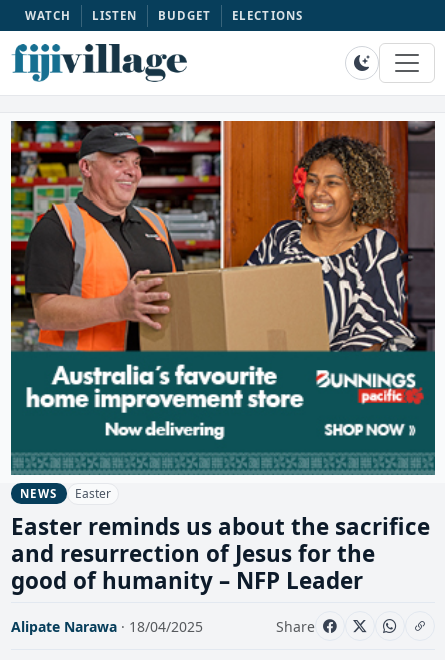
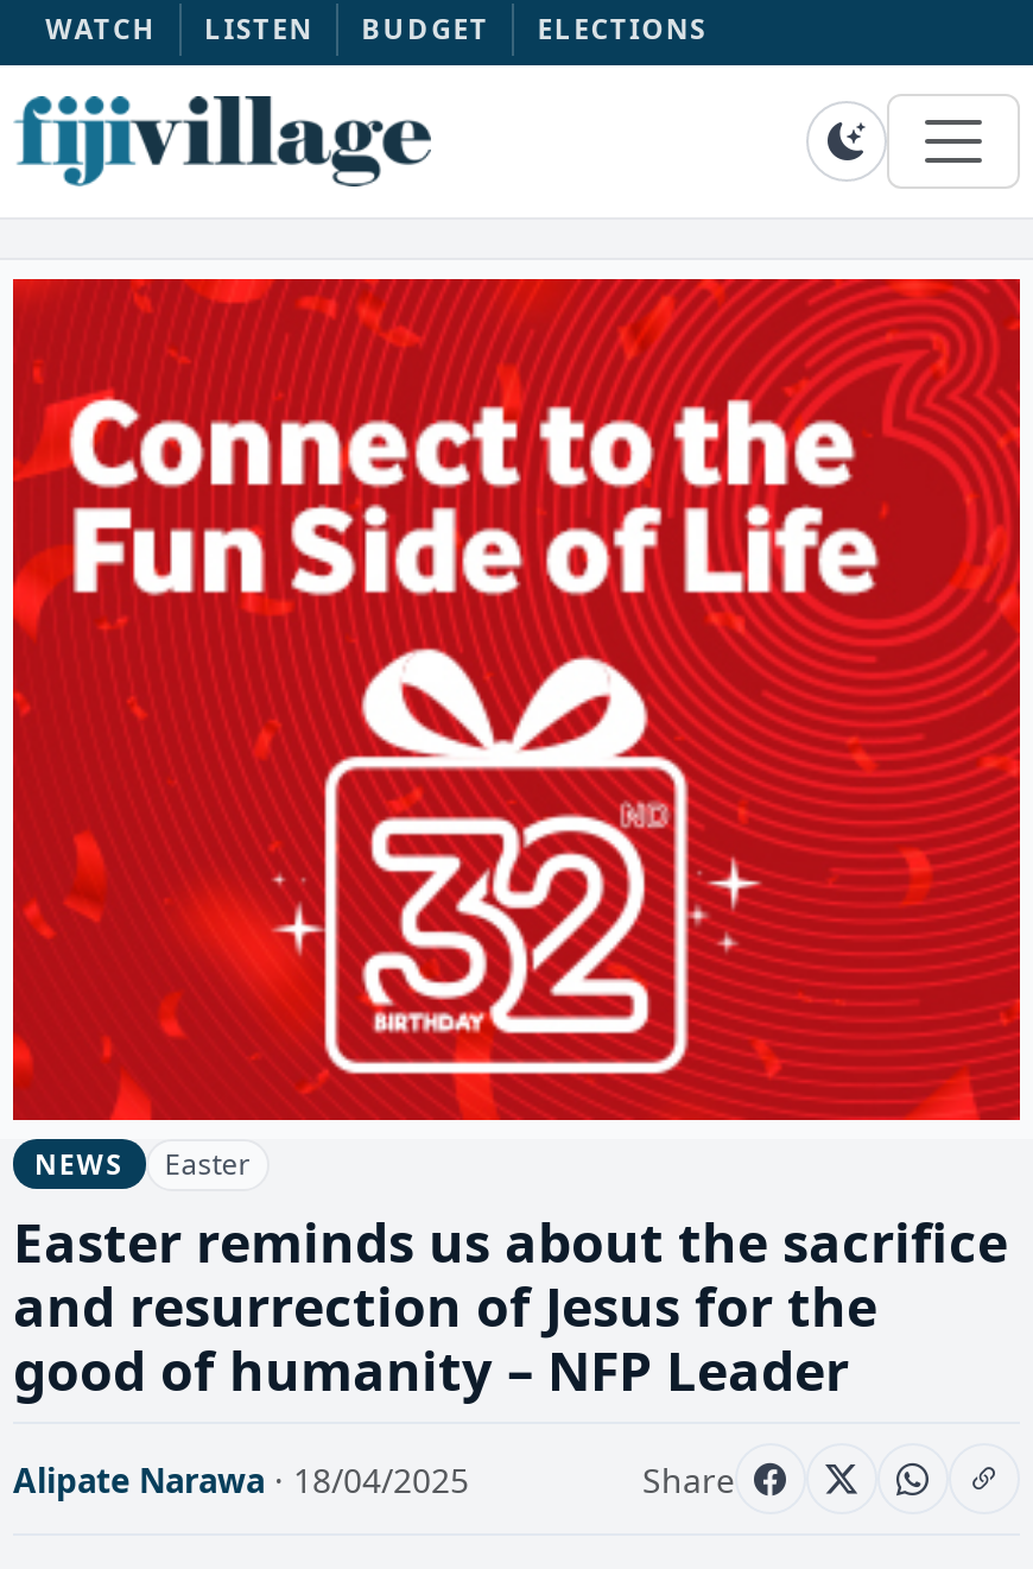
[10,120,436,476] [image] -> [11,277,1022,1122] [image]

